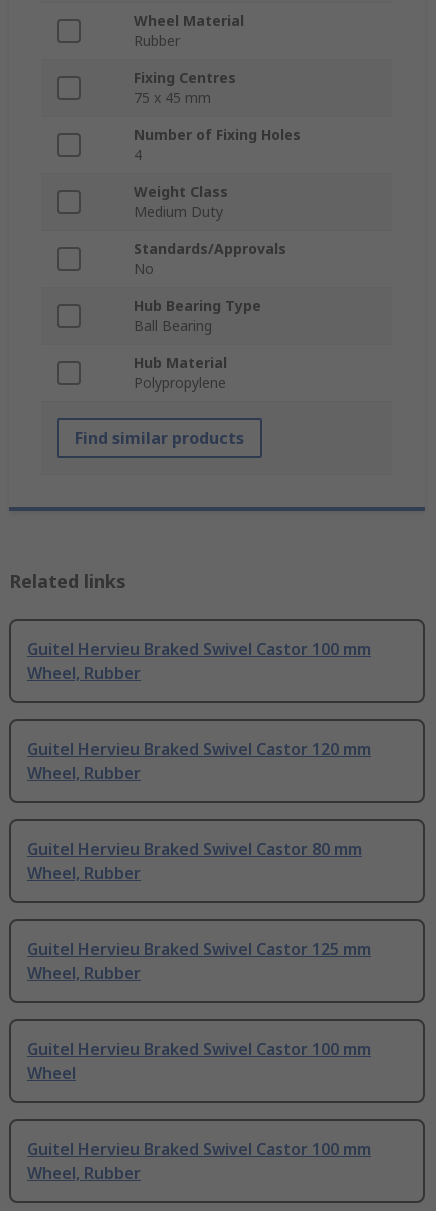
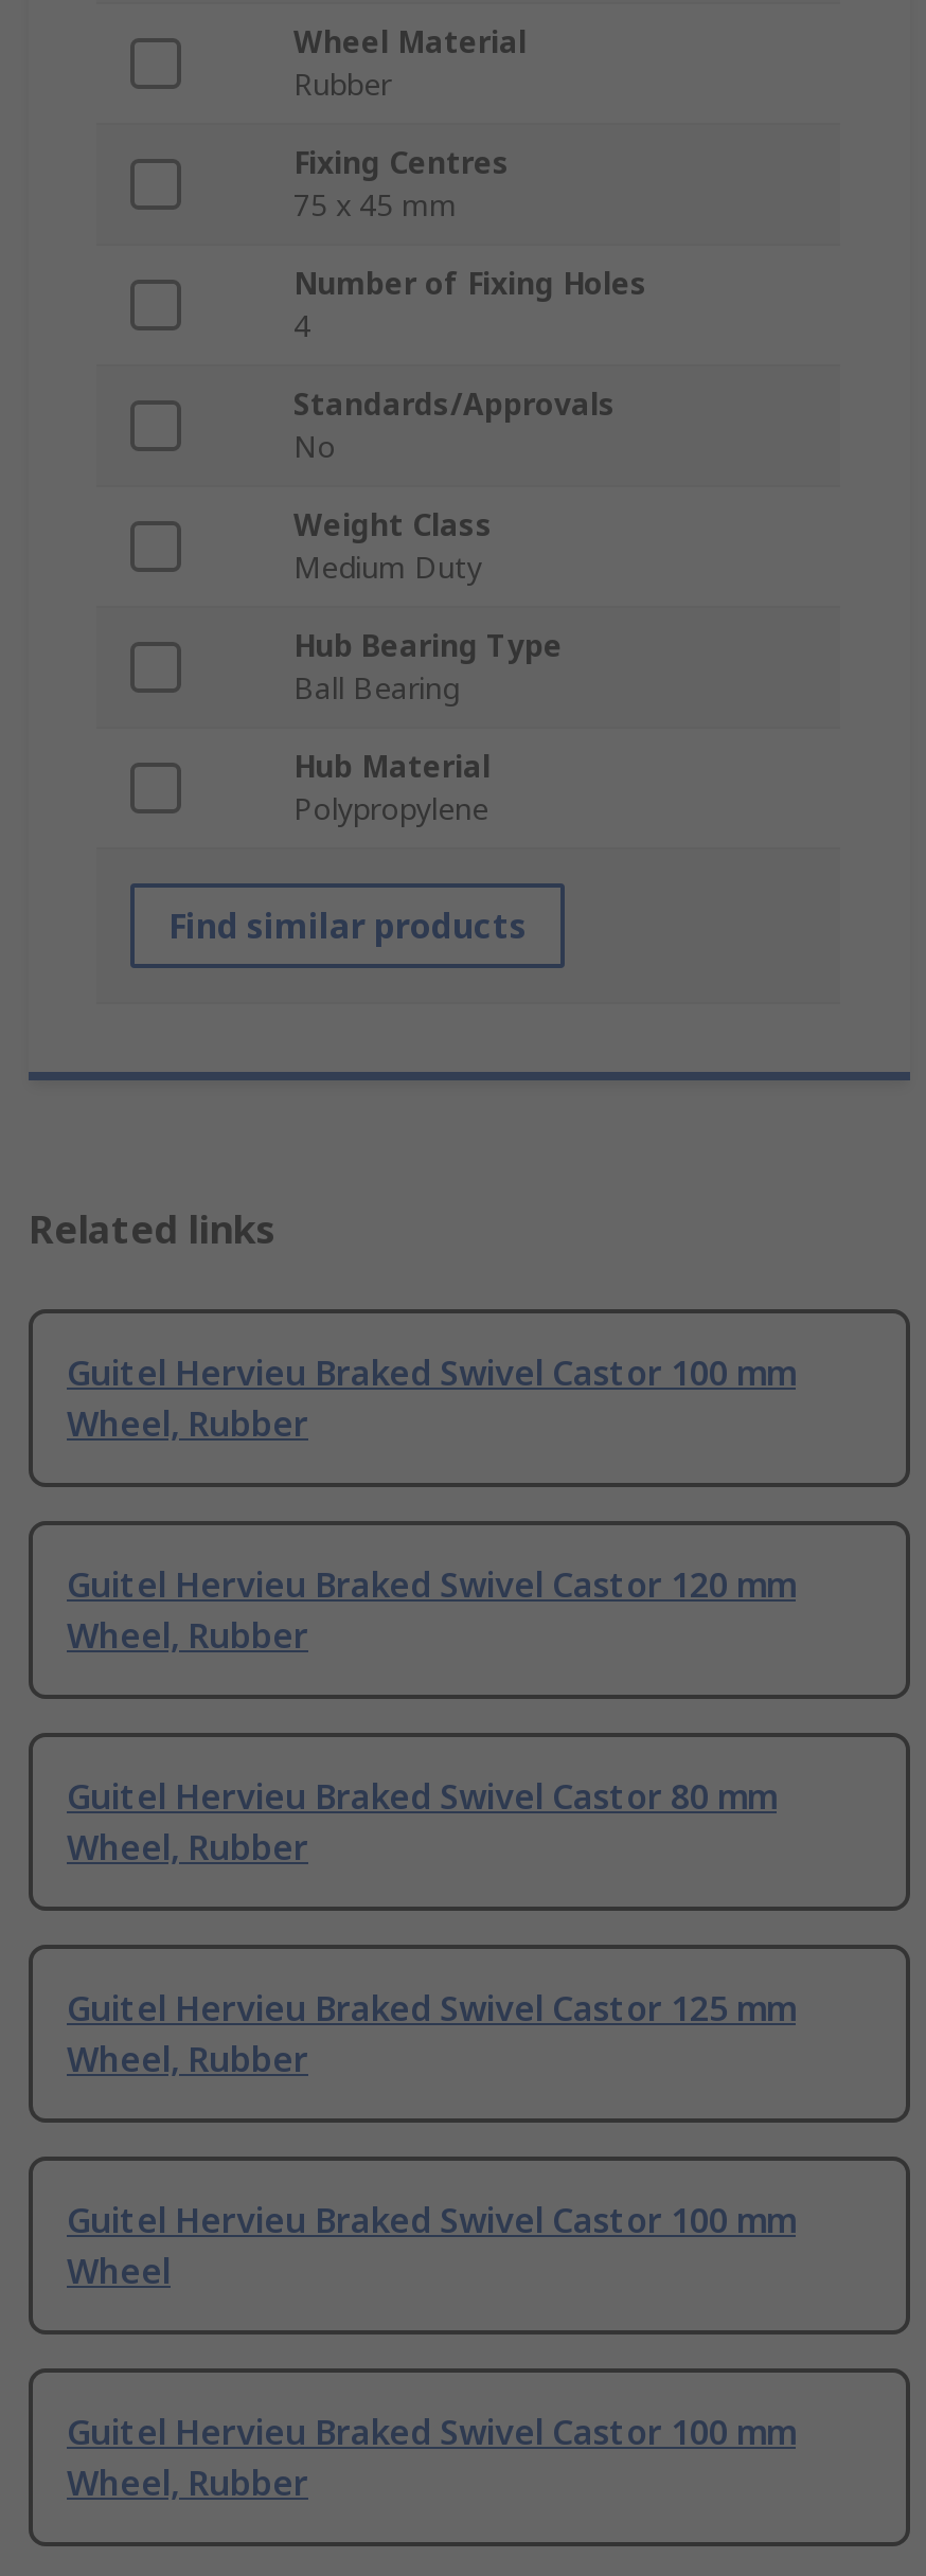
moved [134,182,228,221] -> [293,505,493,588]: Weight Class | Medium Duty
moved [134,239,286,278] -> [293,384,616,467]: Standards/Approvals | No

